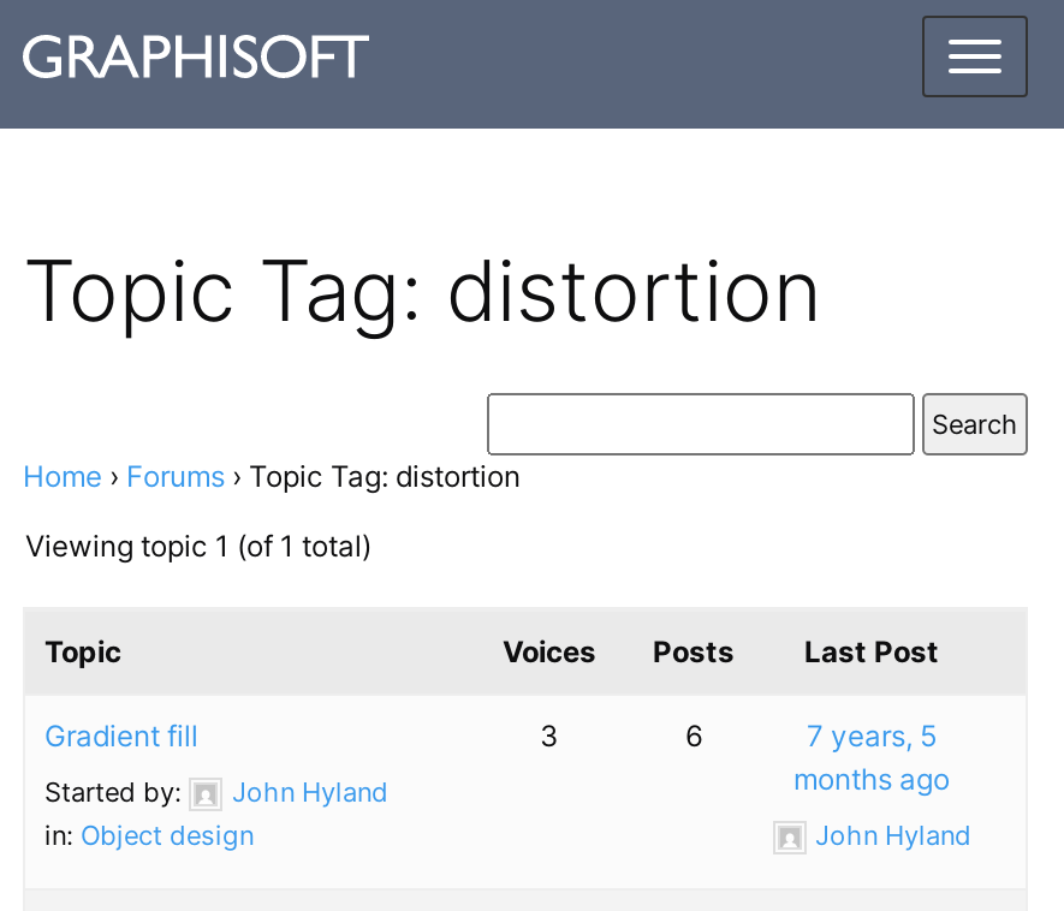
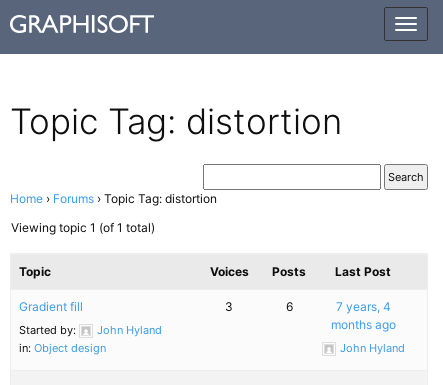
[807,718,937,754] 7 years, 5 -> [335,299,390,314] 7 years, 4

